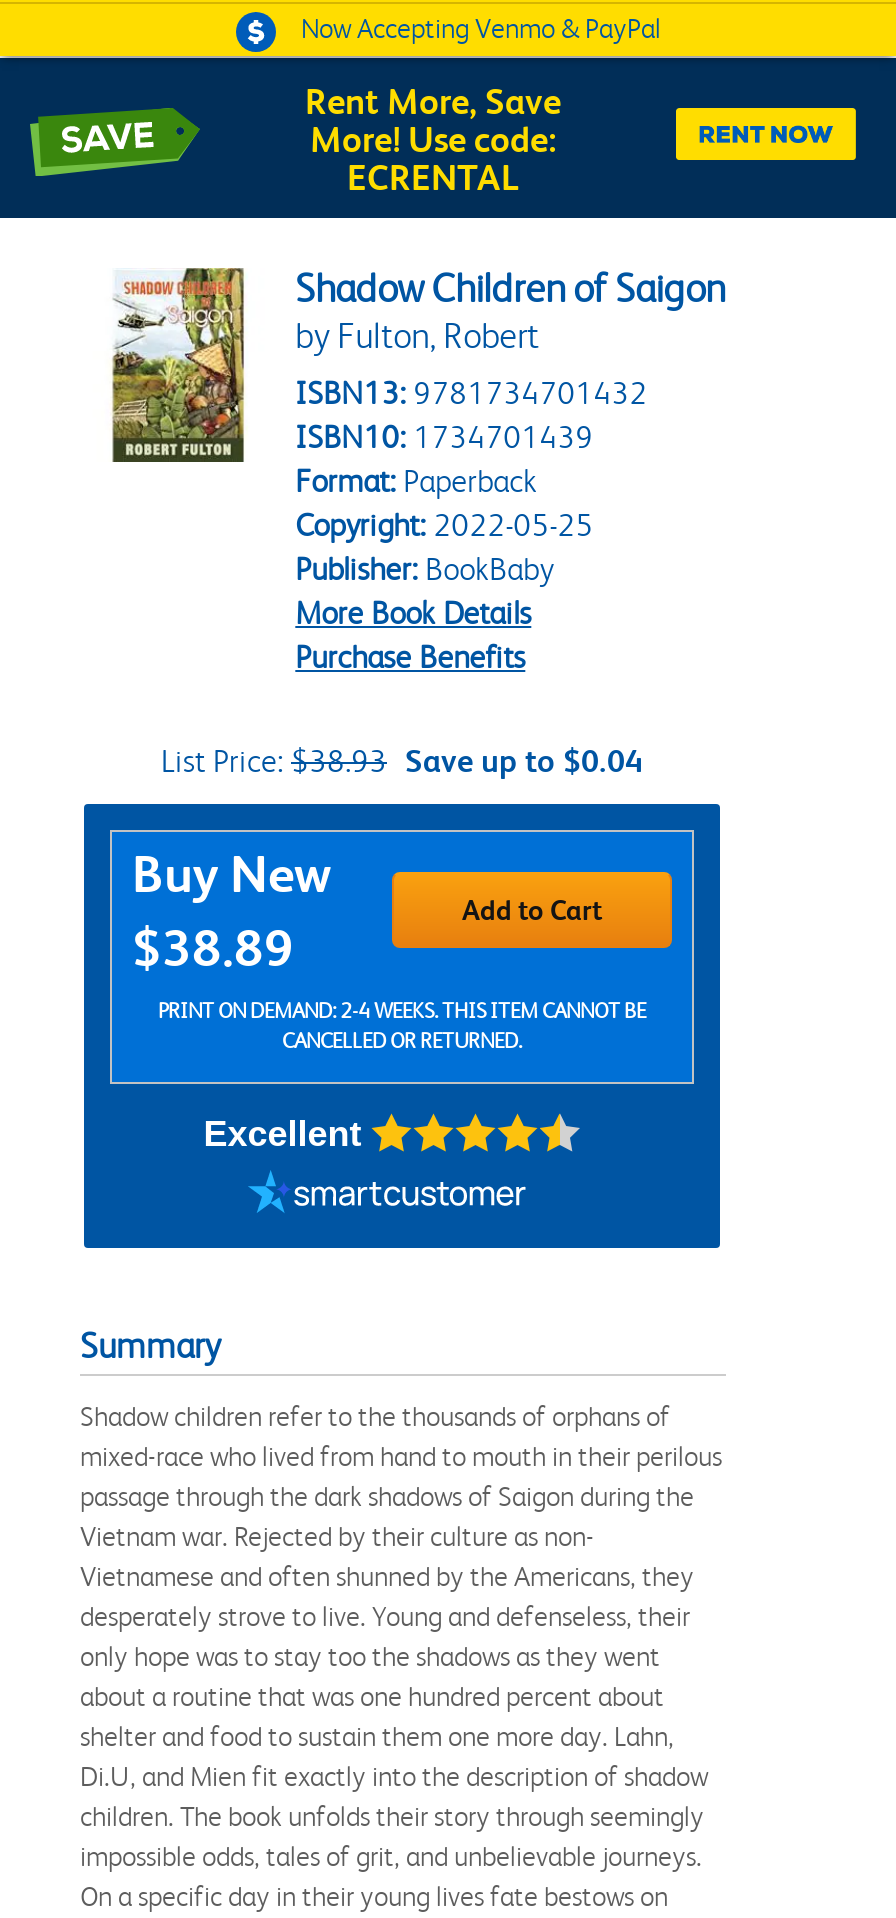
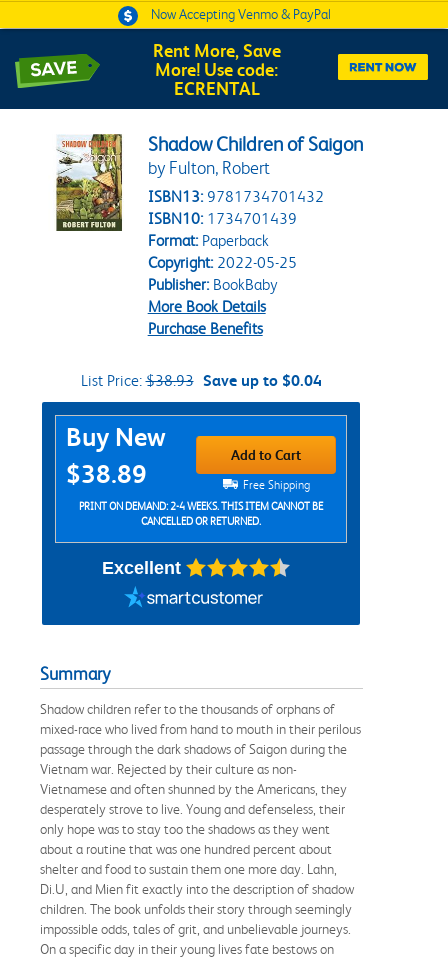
none -> [239,478,309,492] Free Shipping

